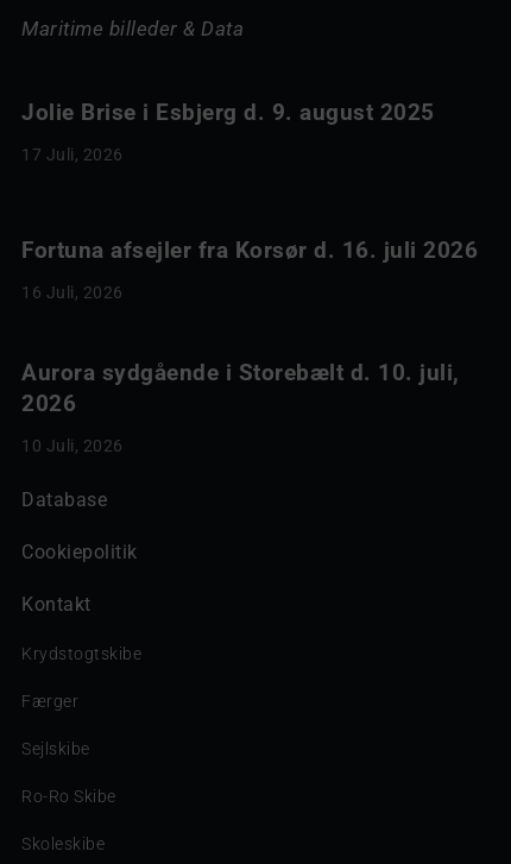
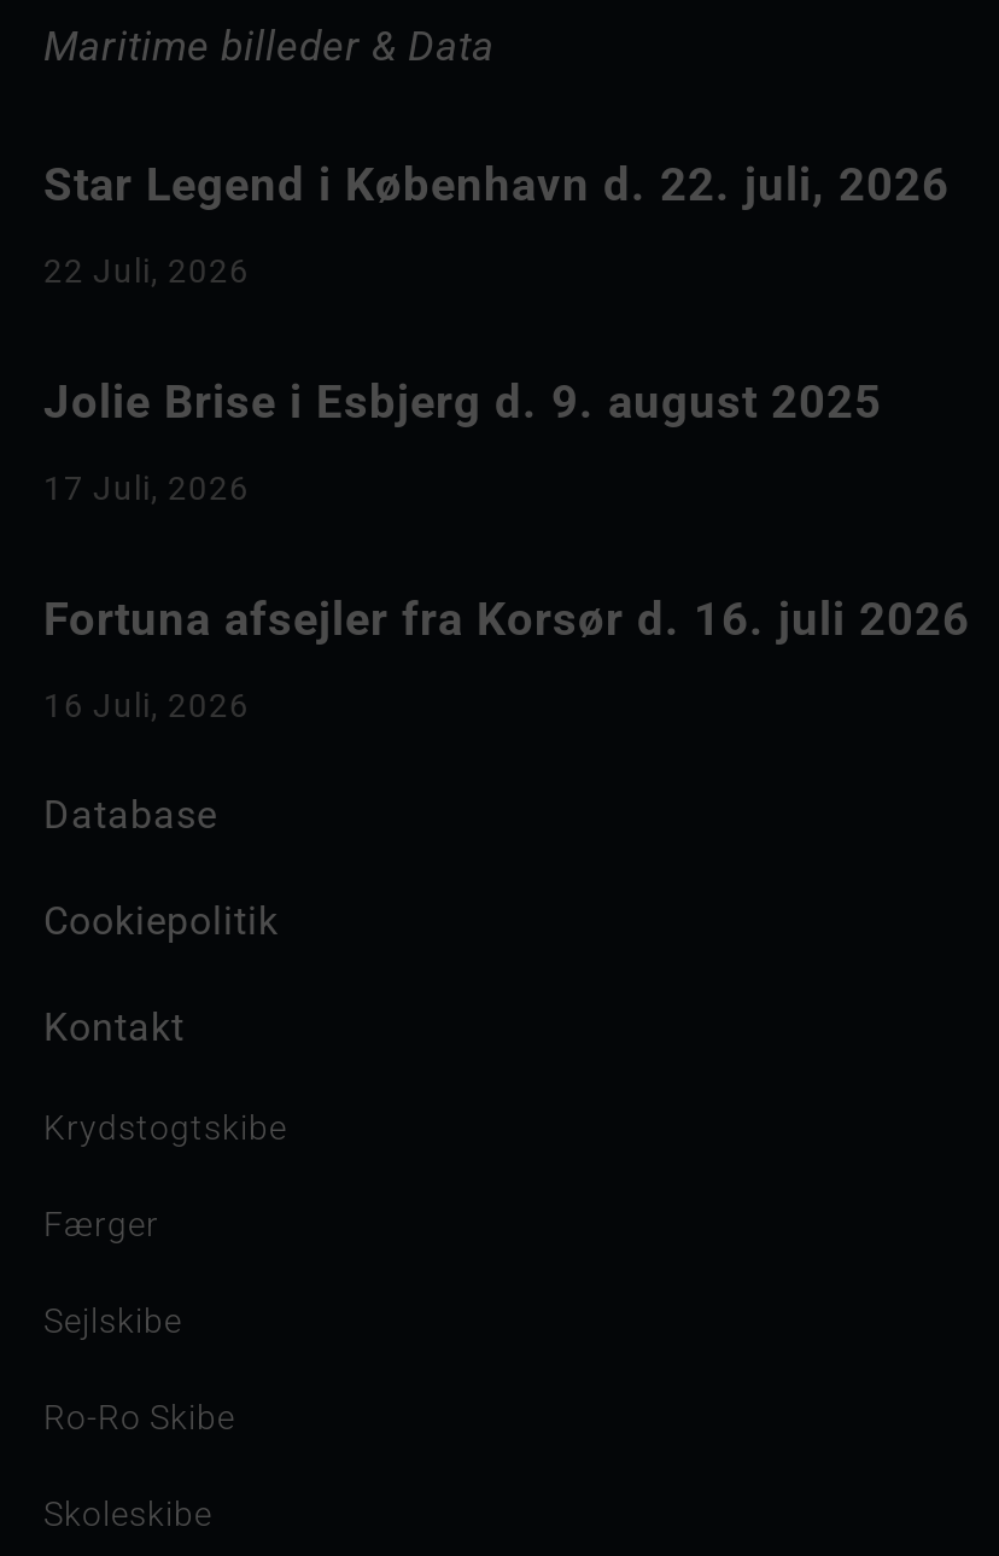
none -> [43,157,950,290] Star Legend i København d. 22. juli, 2026 | 22 Juli, 2026
moved [21,99,434,164] -> [43,374,882,507]: Jolie Brise i Esbjerg d. 9. august 2025 | 17 Juli, 2026
moved [21,237,478,302] -> [43,591,970,724]: Fortuna afsejler fra Korsør d. 16. juli 2026 | 16 Juli, 2026
[21,359,459,455] Aurora sydgående i Storebælt d. 10. juli, | 2026 | 10 Juli, 2026 -> none

